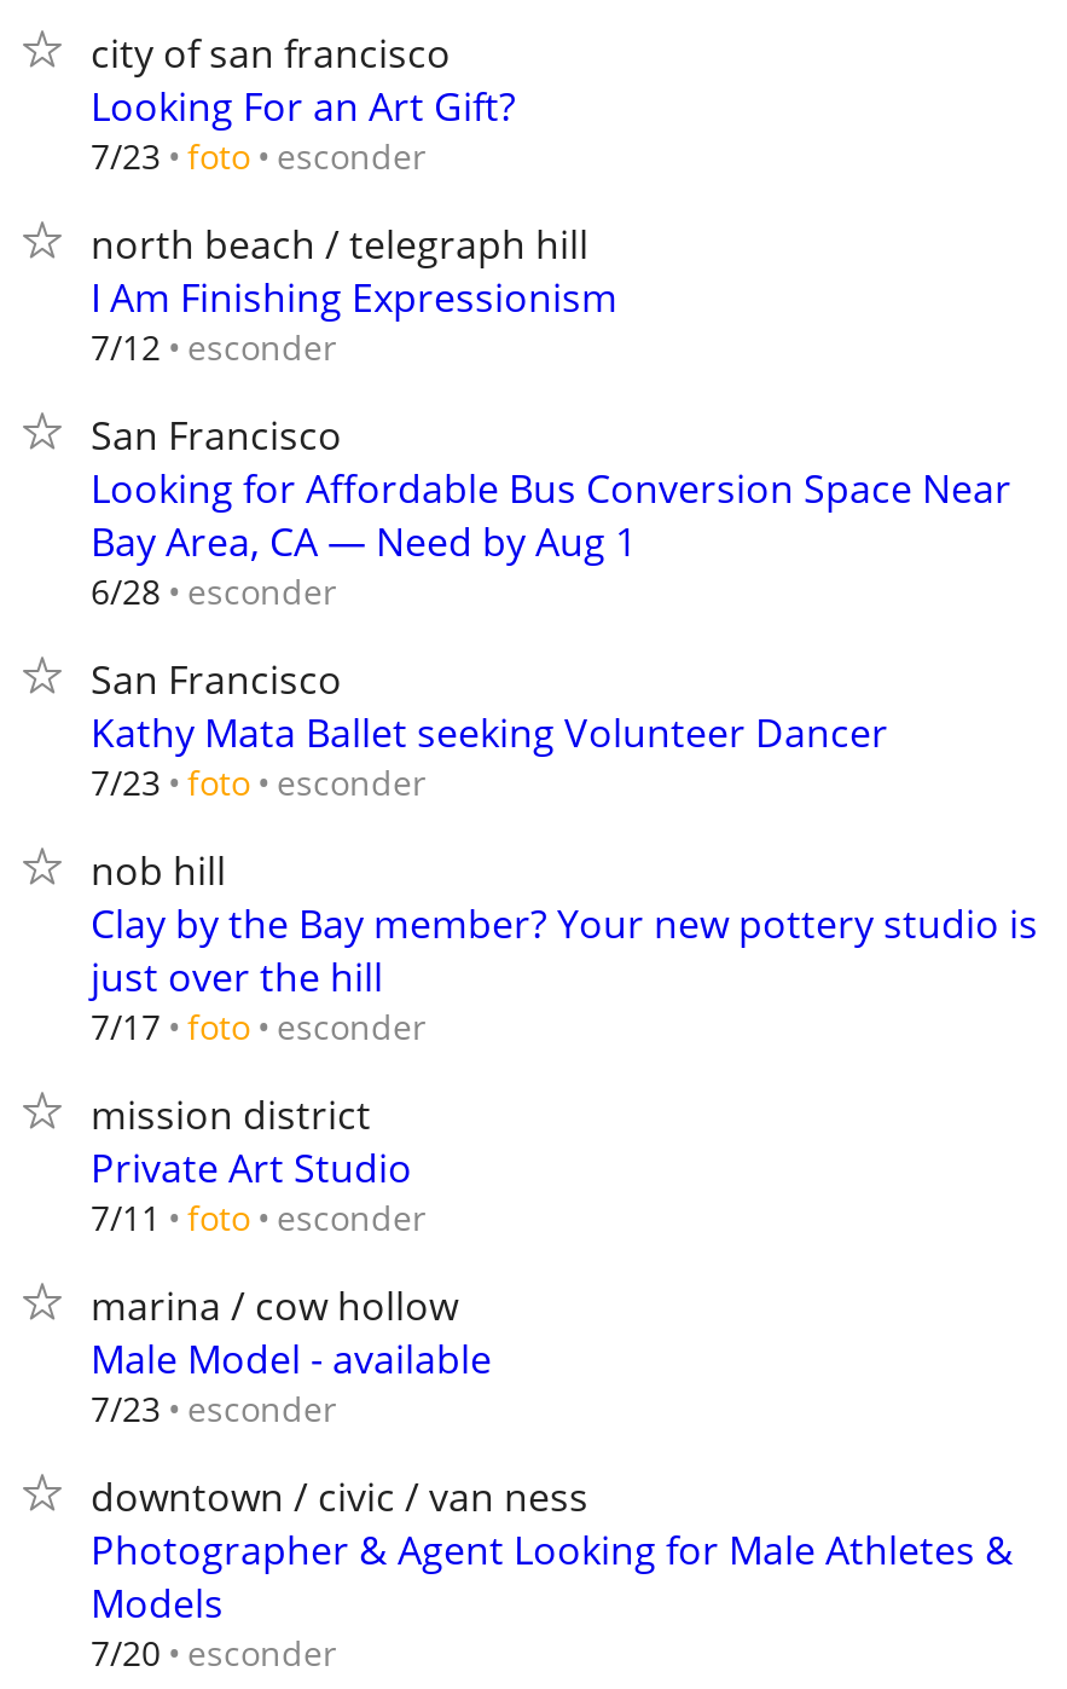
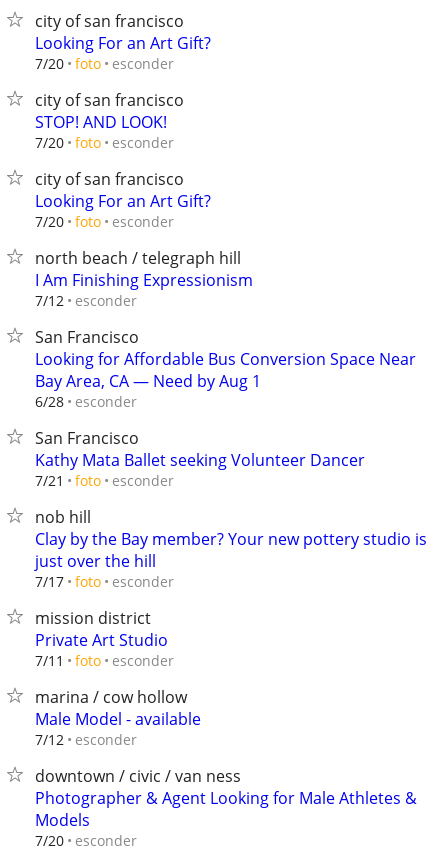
[91,132,427,179] 7/23 foto esconder -> [35,53,211,231] 7/20 foto esconder | city of san francisco | STOP! AND LOOK! | 7/20 foto esconder | city of san francisco | Looking For an Art Gift? | 7/20 foto esconder
[91,758,427,805] 7/23 foto esconder -> [35,470,174,490] 7/21 foto esconder
[91,1384,337,1431] 7/23 esconder -> [35,729,137,749] 7/12 esconder

